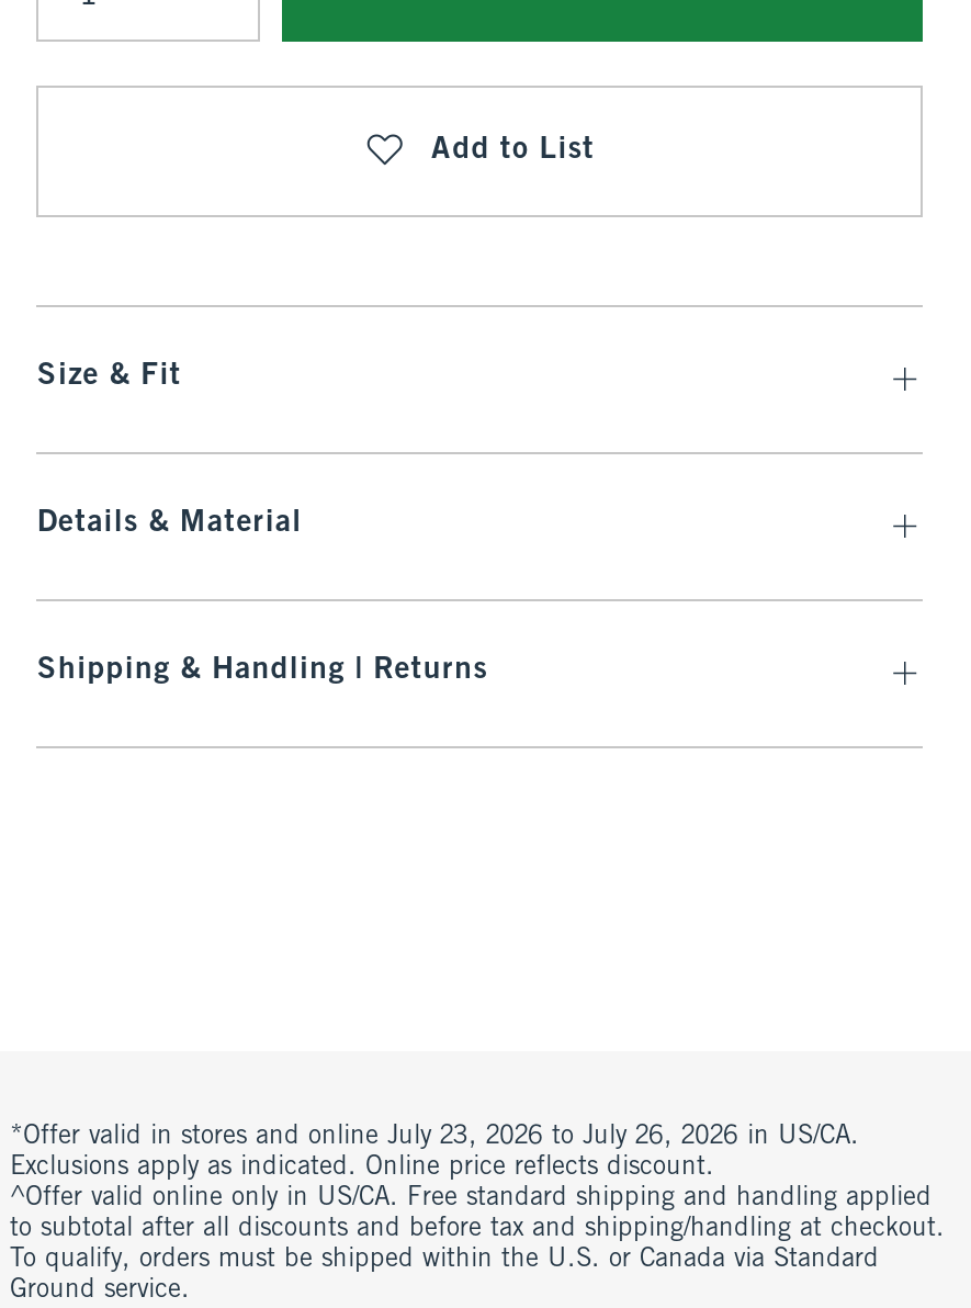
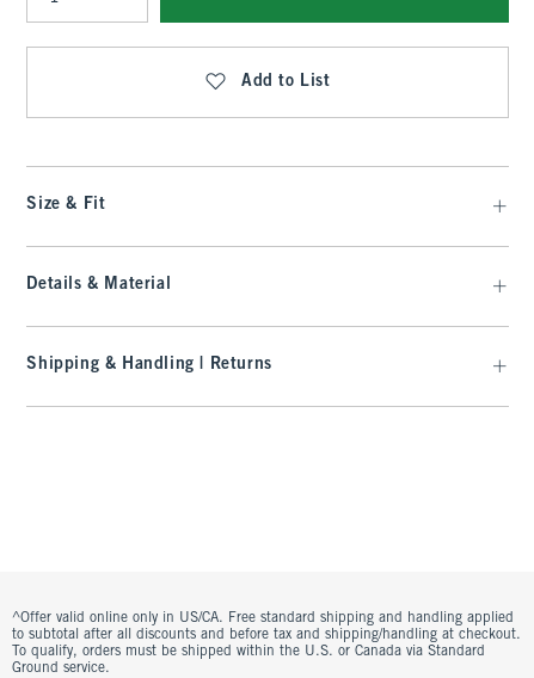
[10,1124,859,1181] *Offer valid in stores and online July 23, 2026 to July 26, 2026 in US/CA. | Exclusions apply as indicated. Online price reflects discount. -> none

